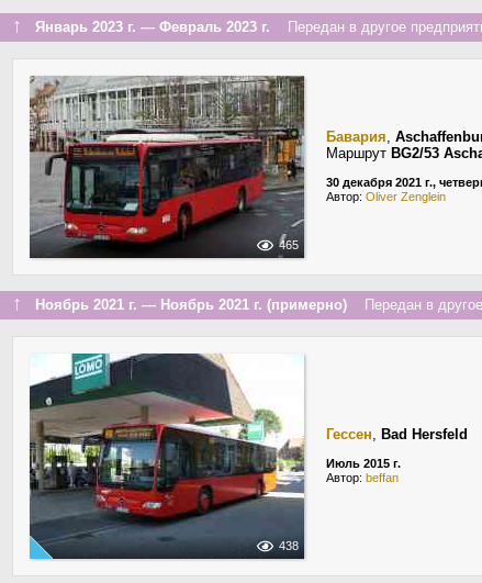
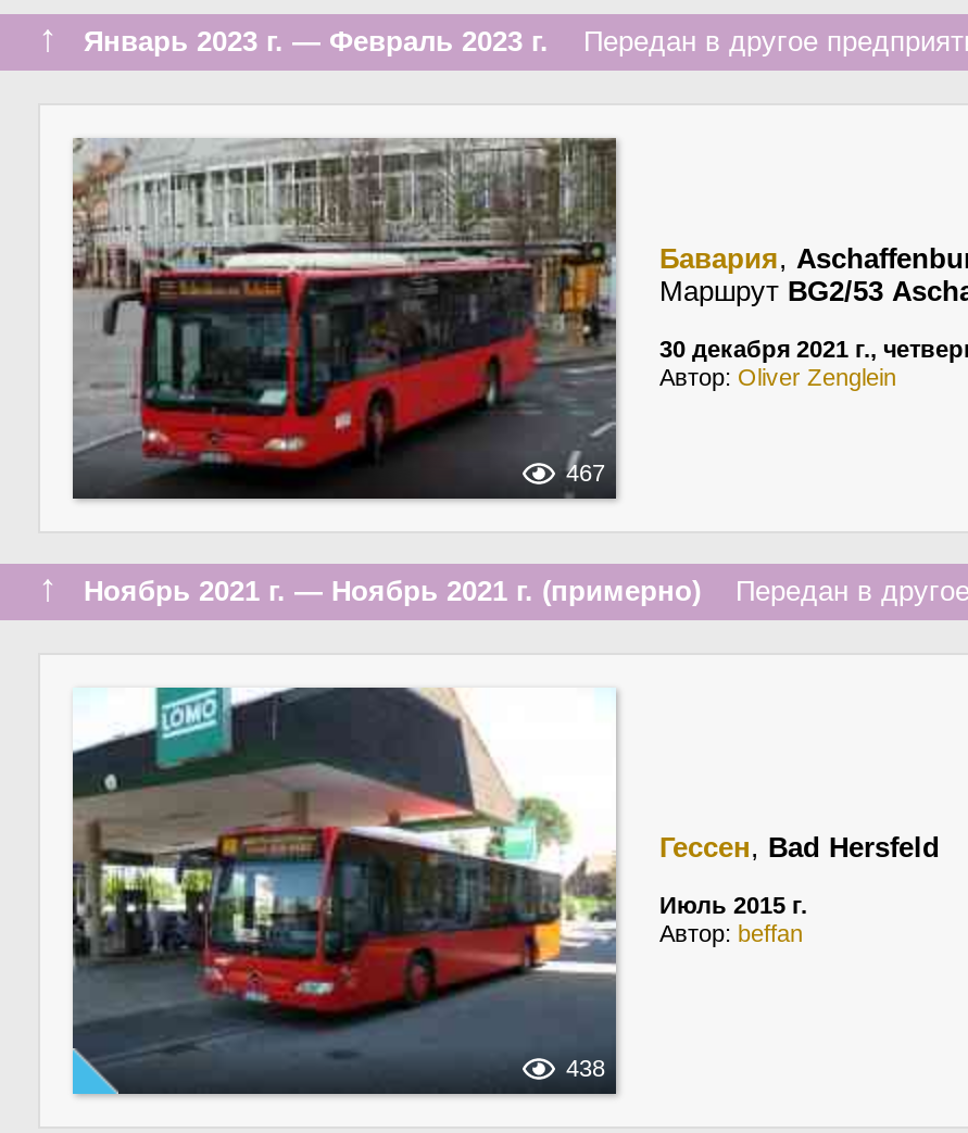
[279,238,299,251] 465 -> [566,460,605,486] 467

